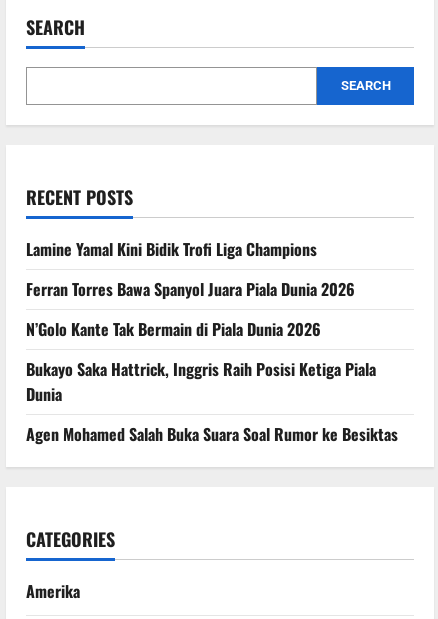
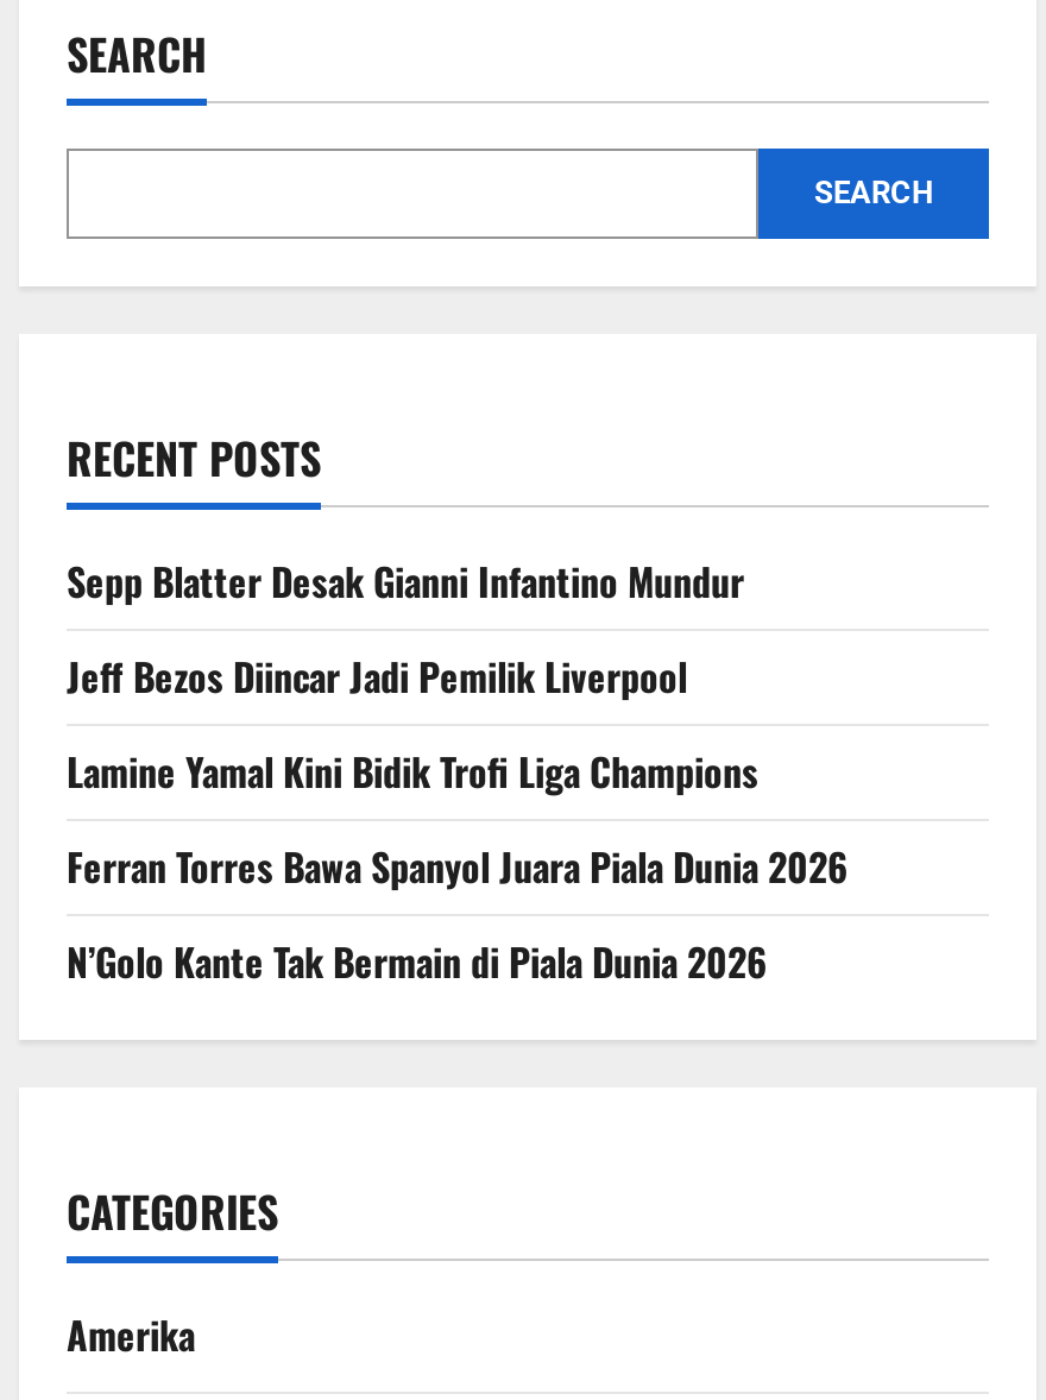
none -> [67,552,744,705] Sepp Blatter Desak Gianni Infantino Mundur | Jeff Bezos Diincar Jadi Pemilik Liverpool
moved [26,237,355,341] -> [67,743,849,990]: Lamine Yamal Kini Bidik Trofi Liga Champions | Ferran Torres Bawa Spanyol Juara Piala Dunia 2026 | N’Golo Kante Tak Bermain di Piala Dunia 2026
[26,357,398,446] Bukayo Saka Hattrick, Inggris Raih Posisi Ketiga Piala | Dunia | Agen Mohamed Salah Buka Suara Soal Rumor ke Besiktas -> none

